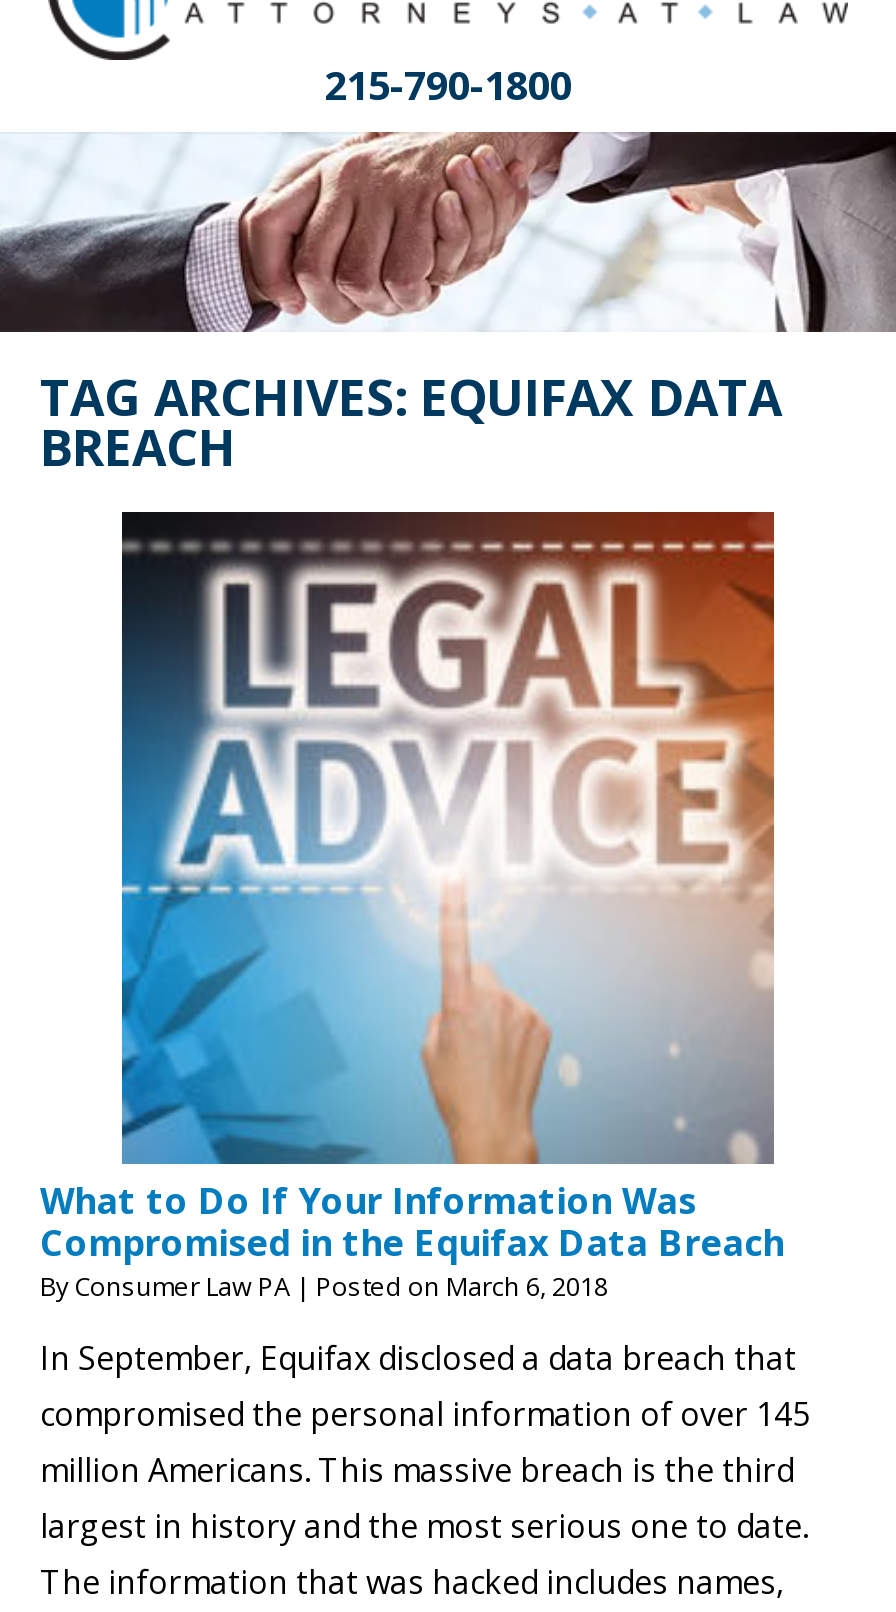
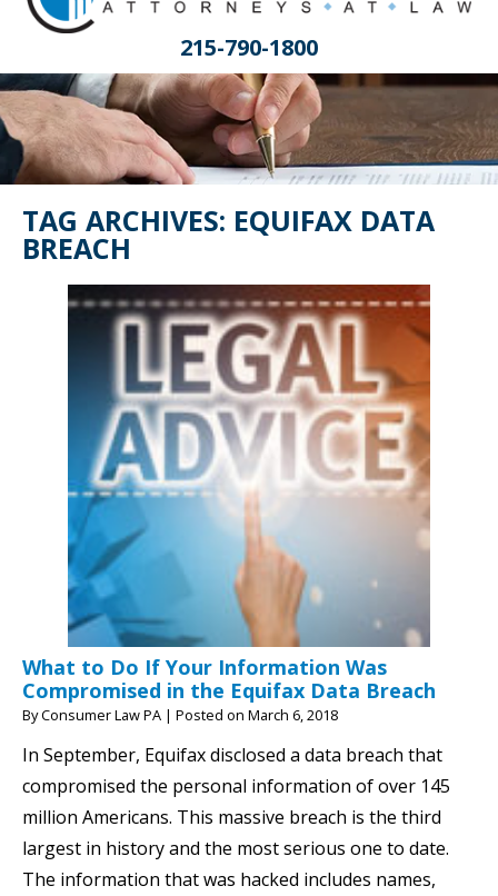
[6,132,890,334] [image] -> [3,72,495,186] [image]

